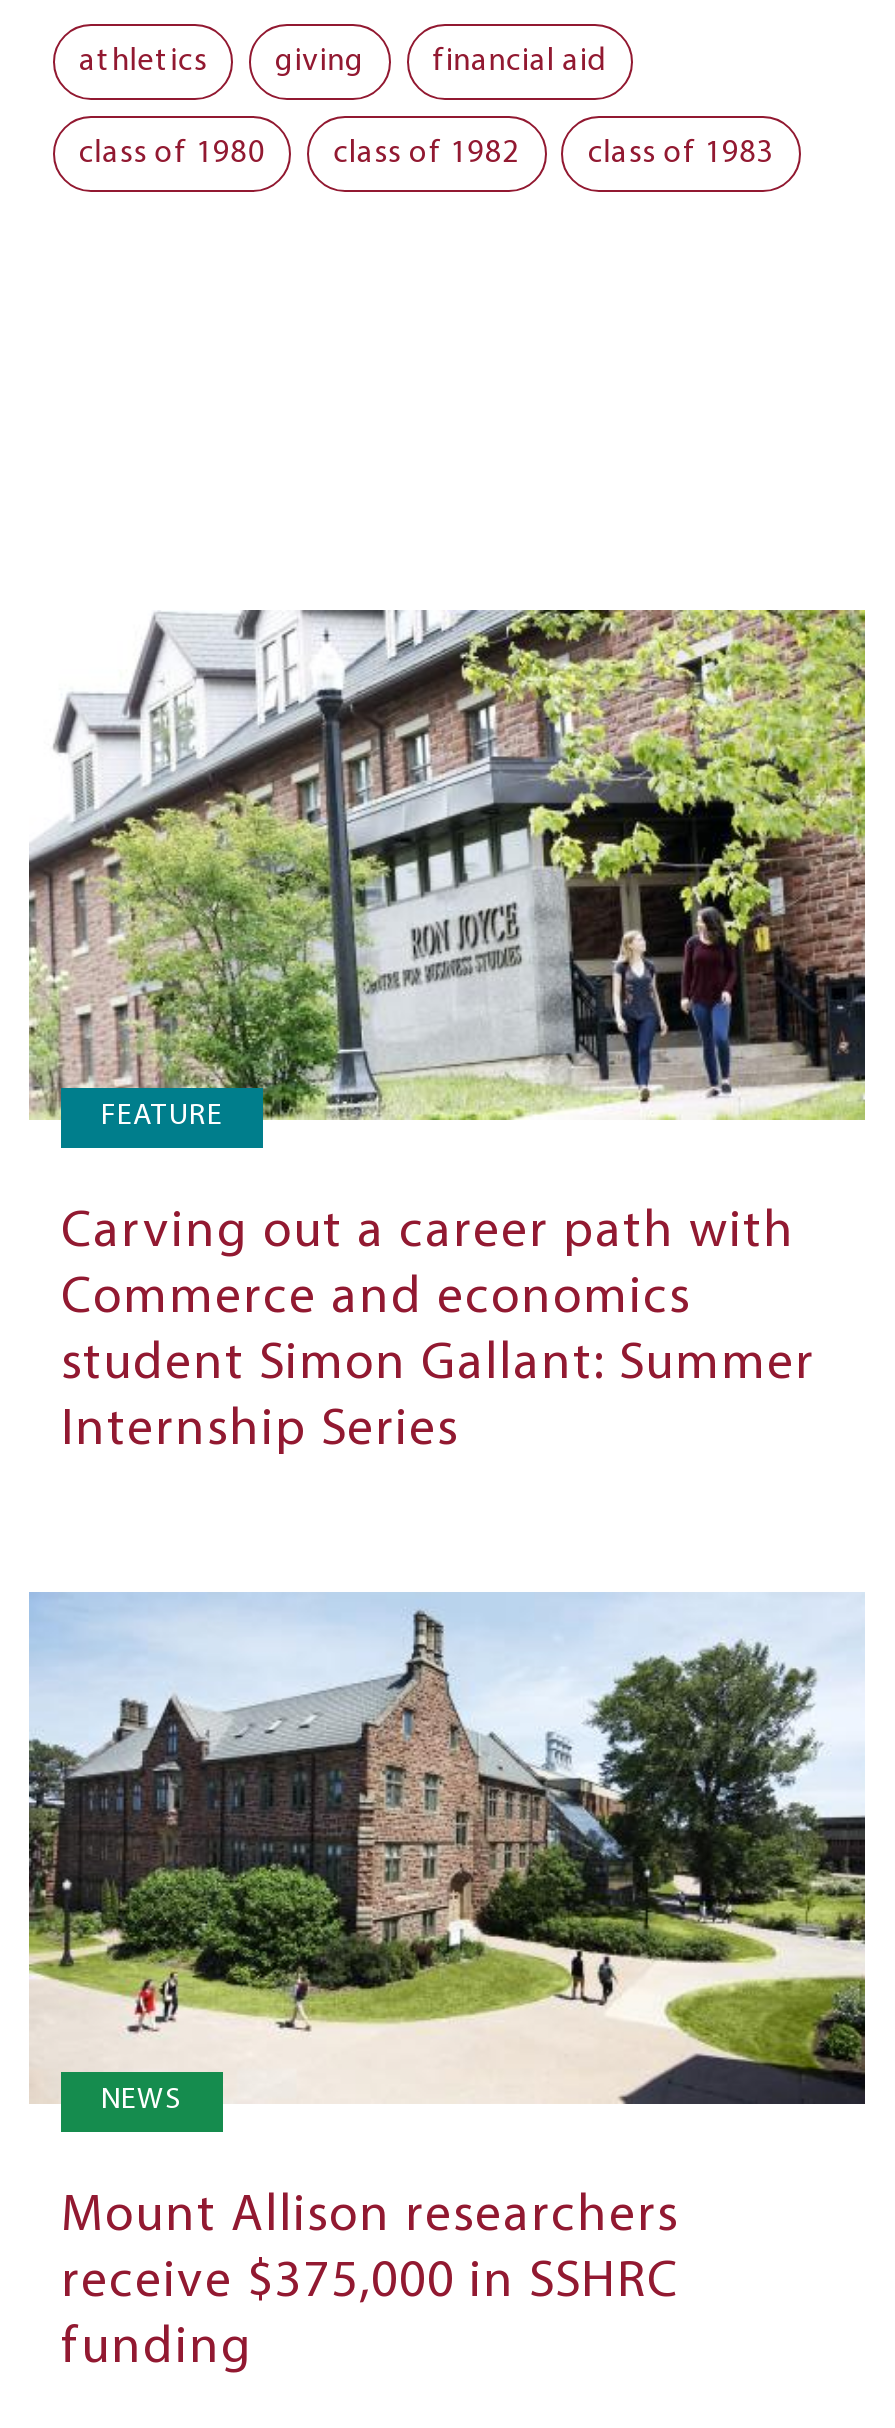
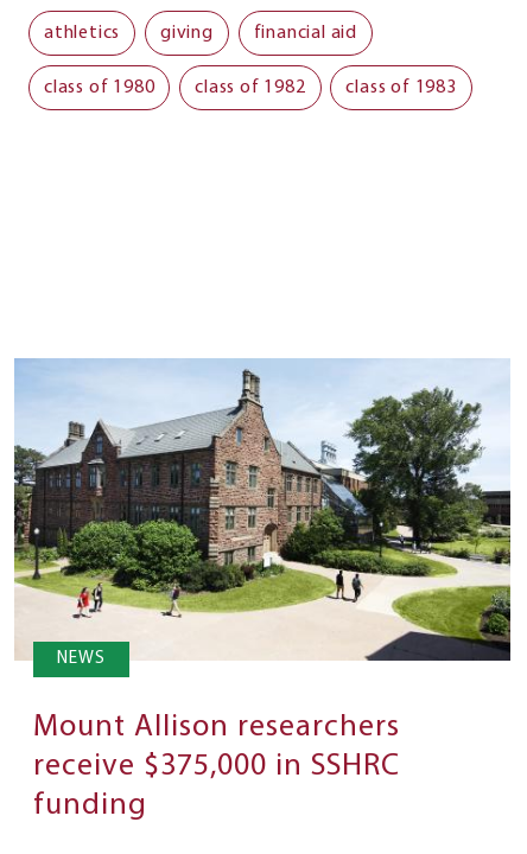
[29,608,867,1458] [image] | FEATURE | Carving out a career path with | Commerce and economics | student Simon Gallant: Summer | Internship Series -> none

